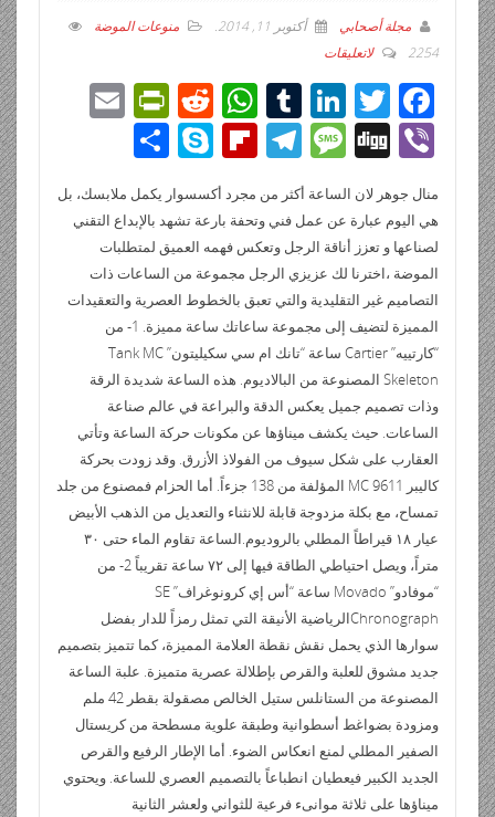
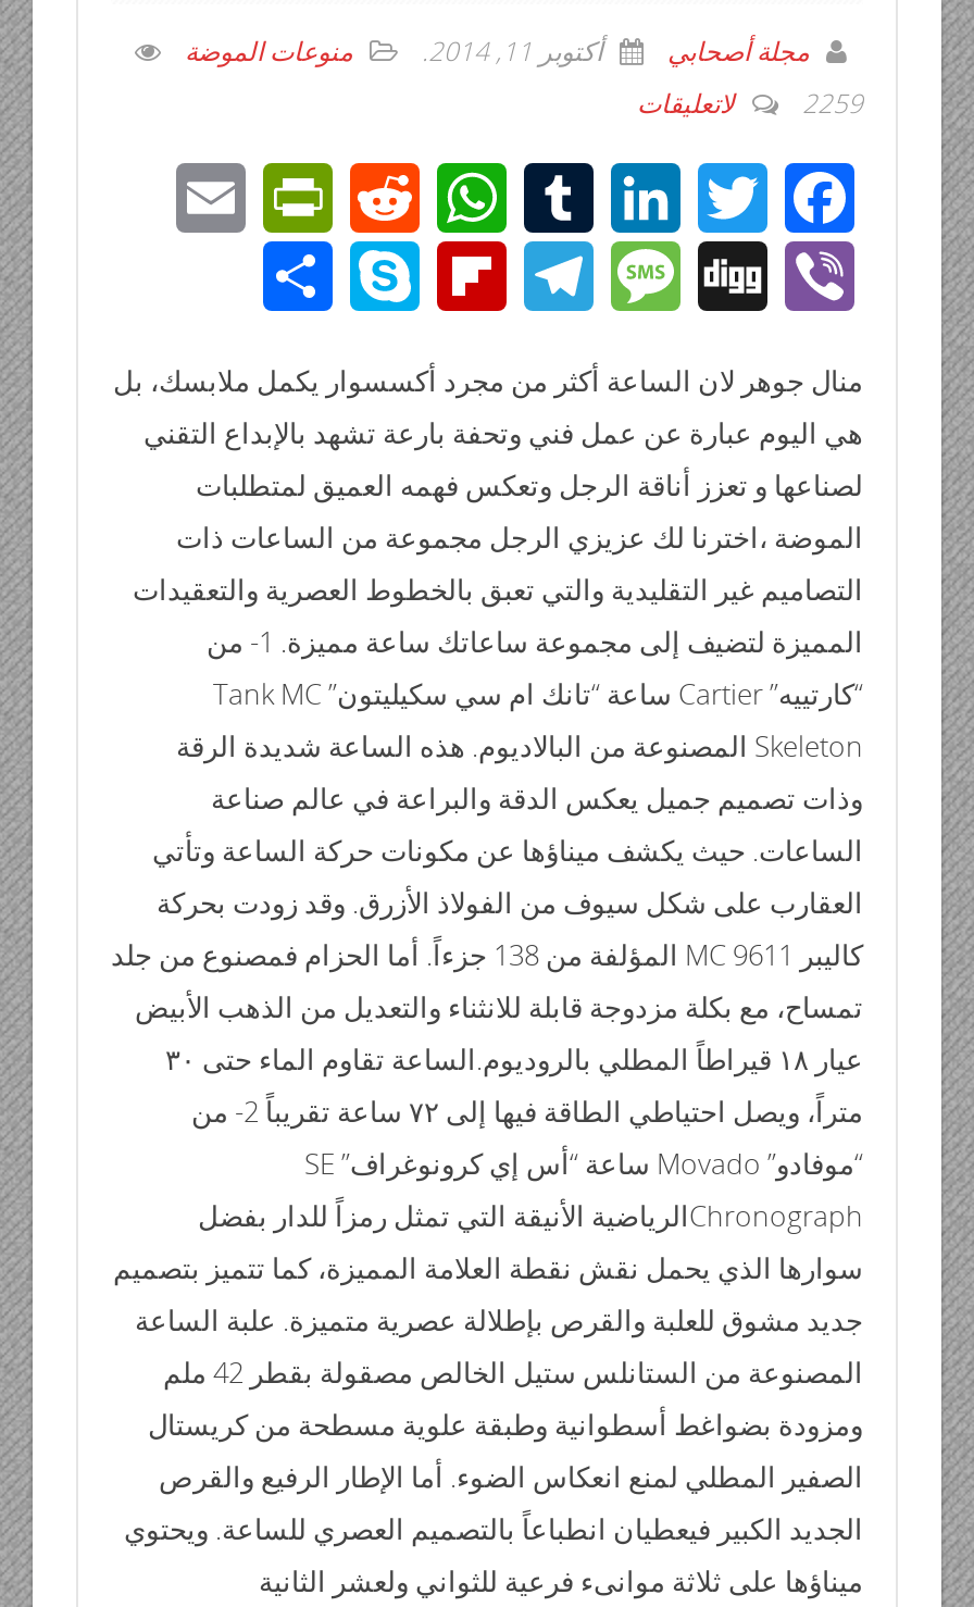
[324,43,439,61] 2254 لاتعليقات -> [637,84,863,121] 2259 لاتعليقات

